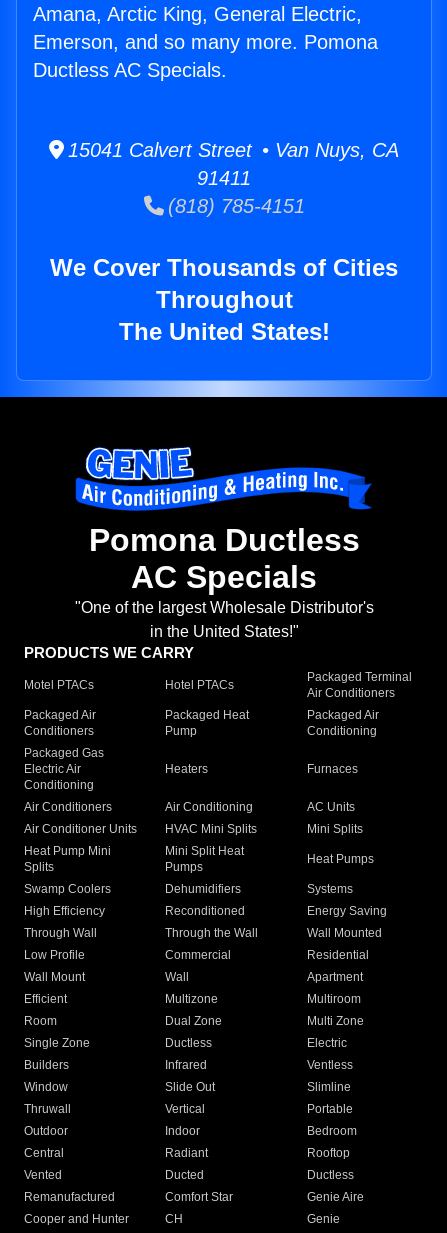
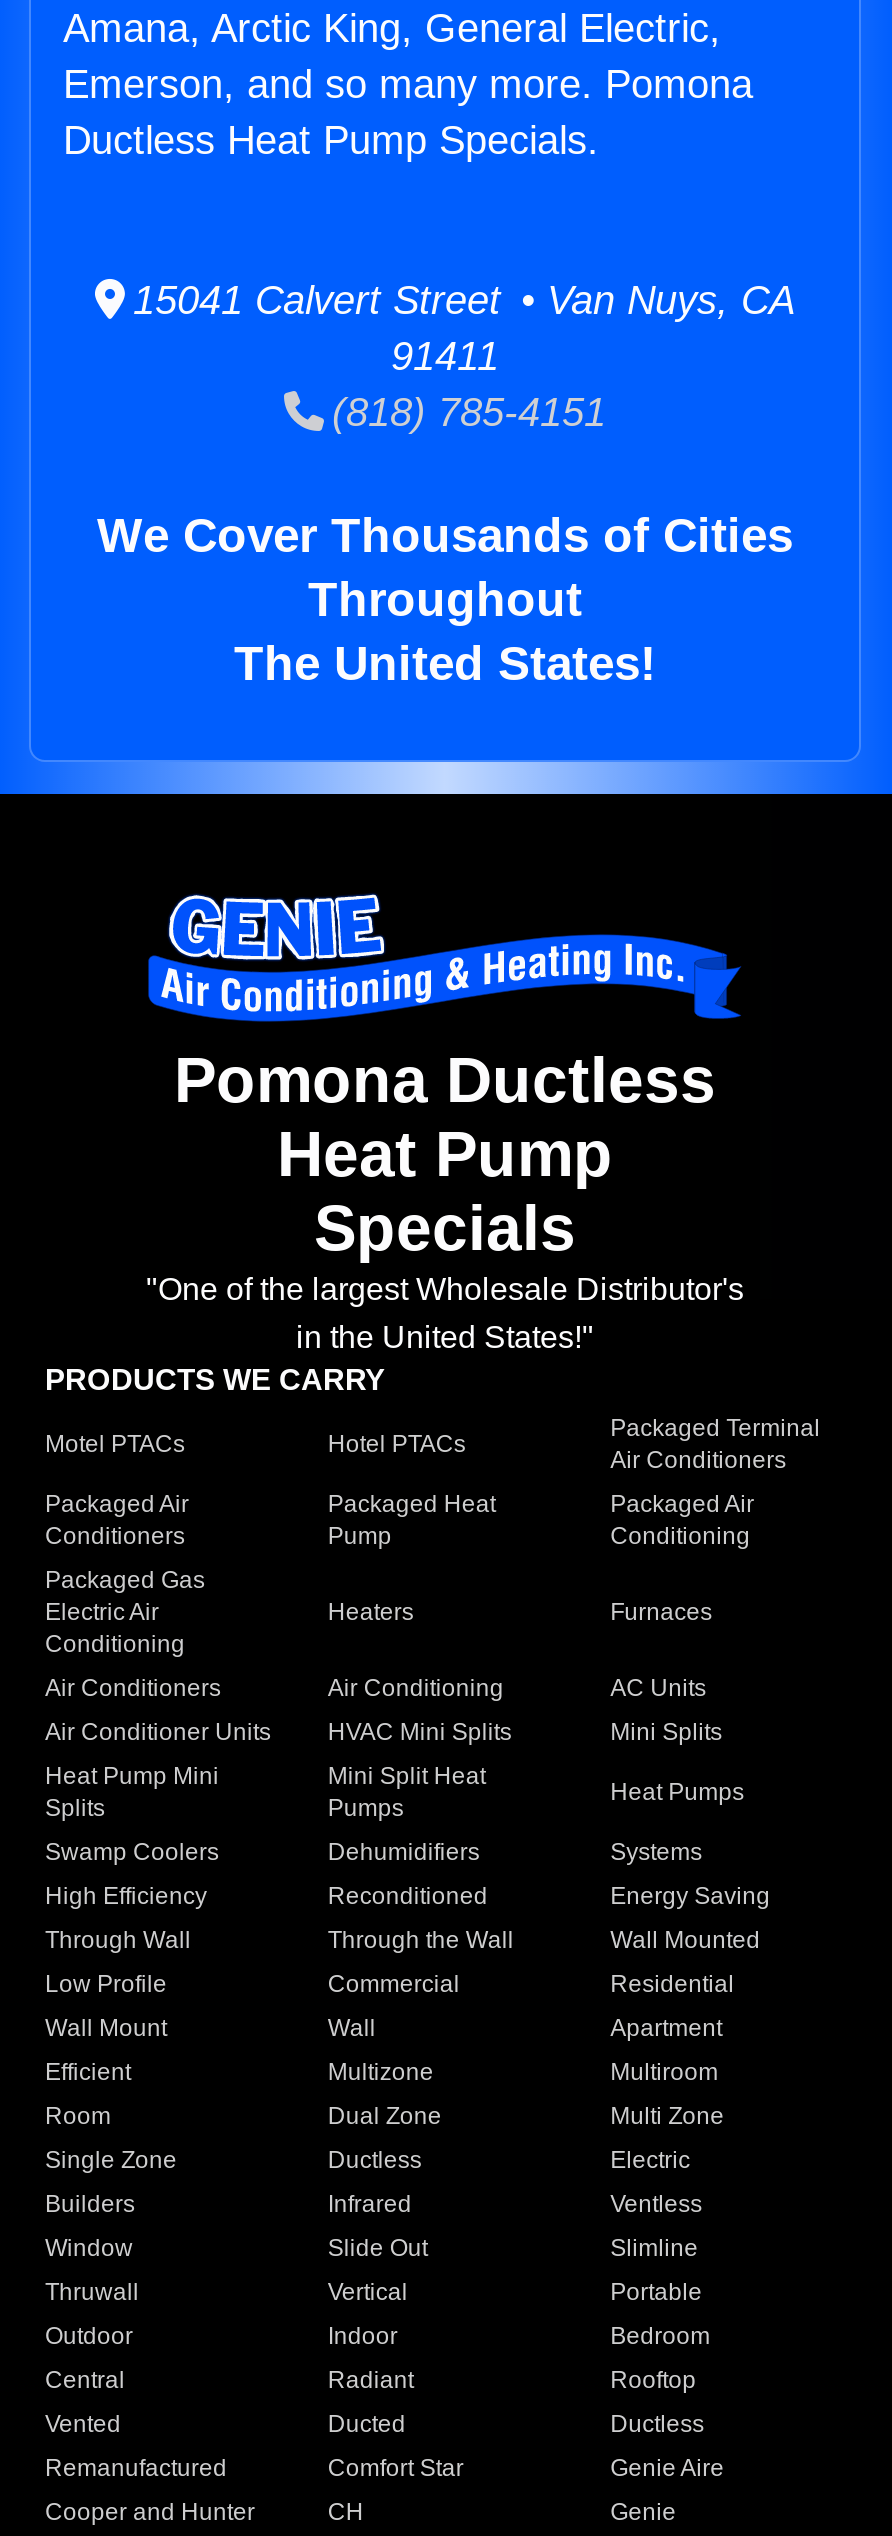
[33,59,227,81] Ductless AC Specials. -> [63,118,599,162] Ductless Heat Pump Specials.
[131,559,317,595] AC Specials -> [277,1119,613,1265] Heat Pump | Specials

